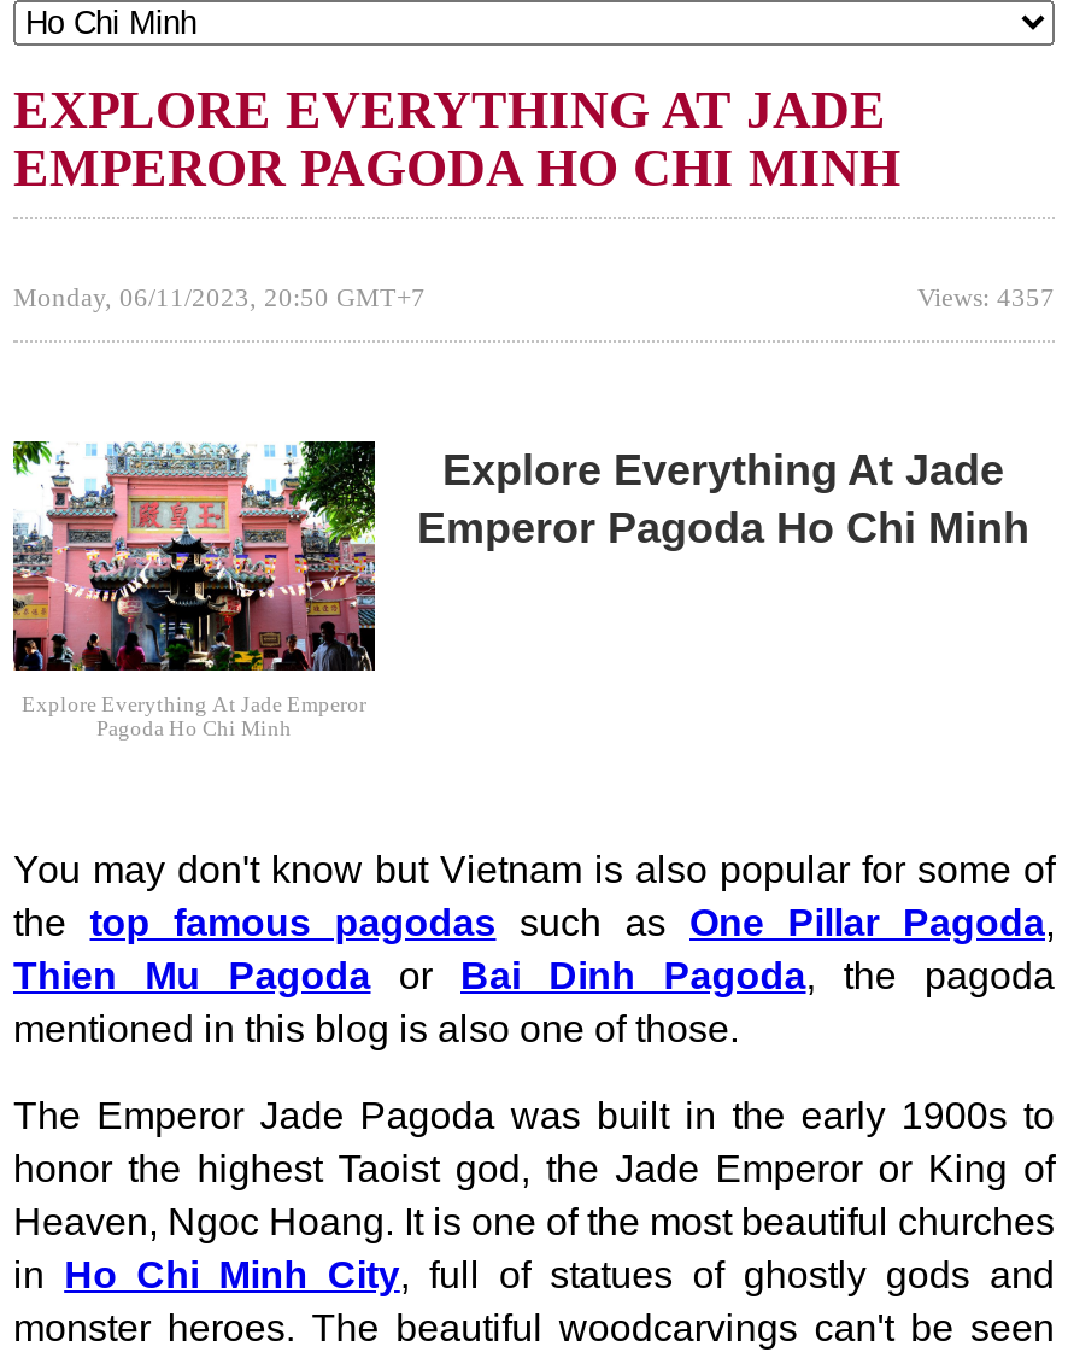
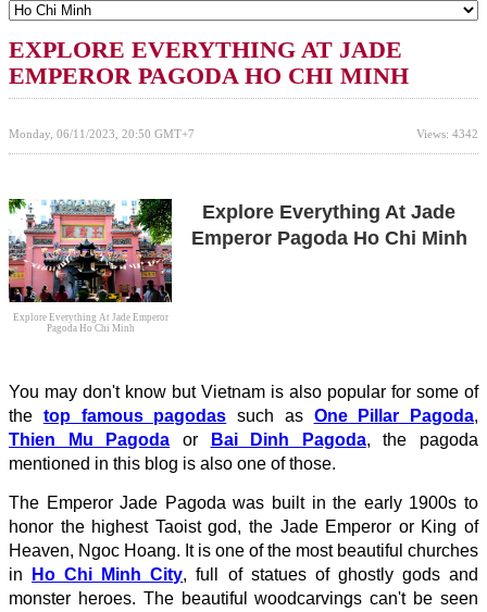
[917,283,1055,312] Views: 4357 -> [416,128,478,141] Views: 4342

